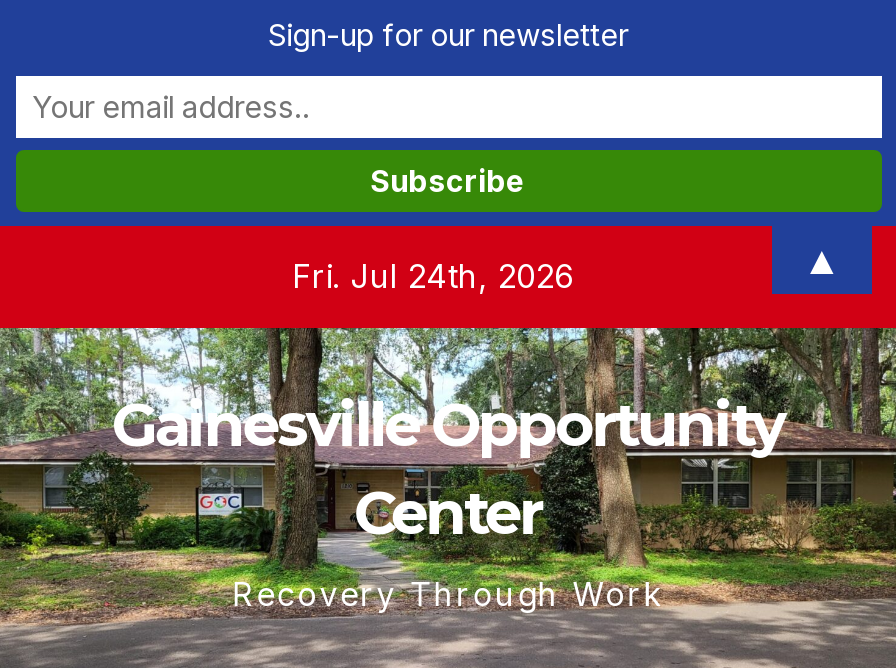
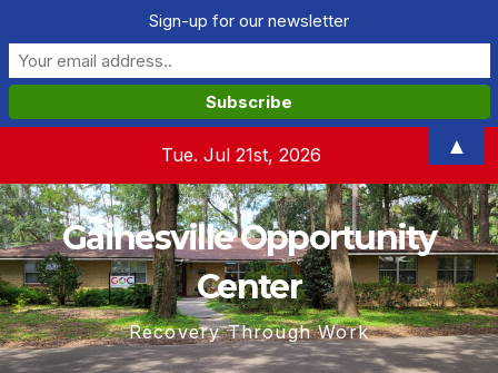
[292,256,574,296] Fri. Jul 24th, 2026 -> [161,144,321,166] Tue. Jul 21st, 2026

